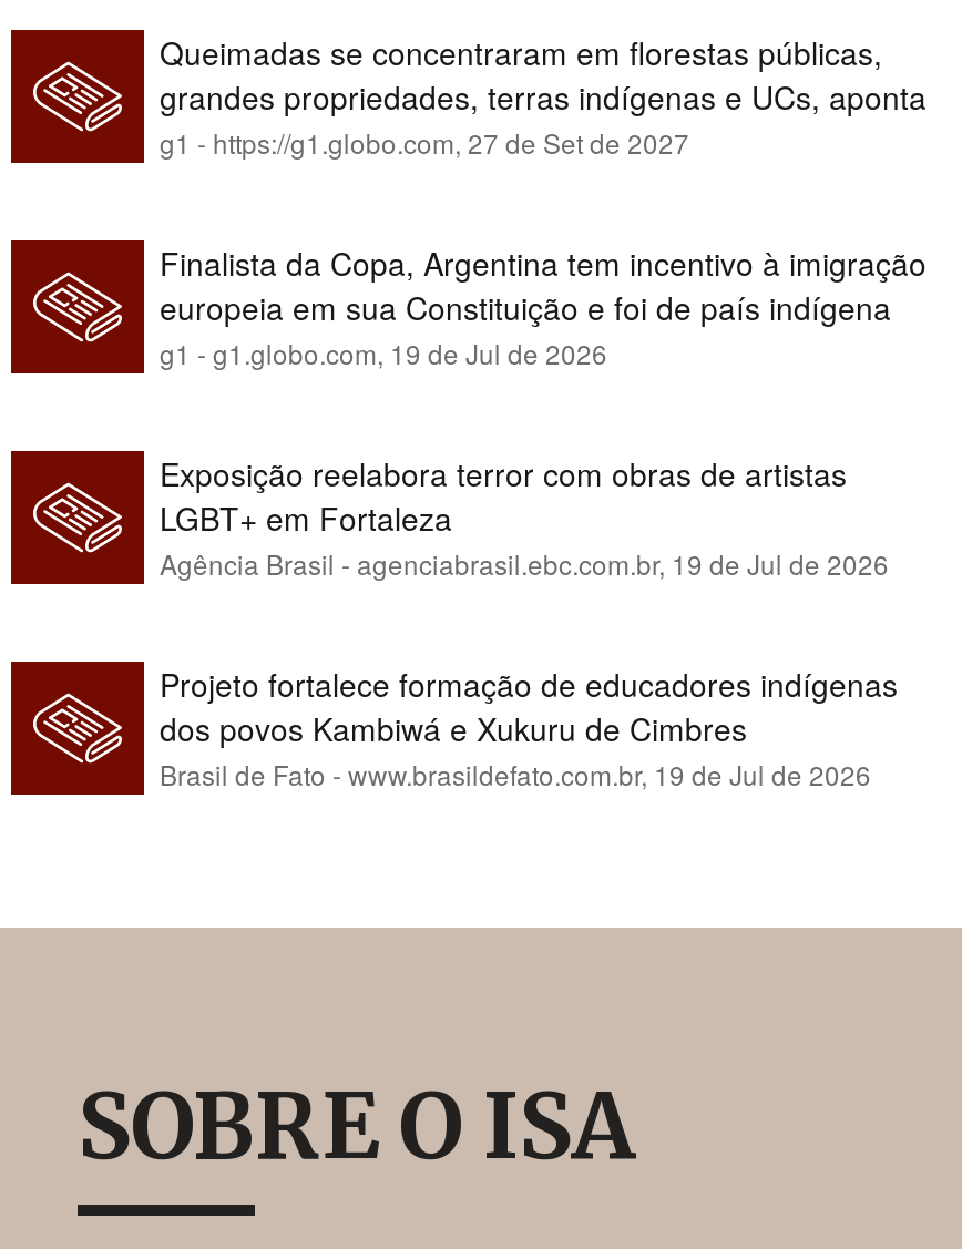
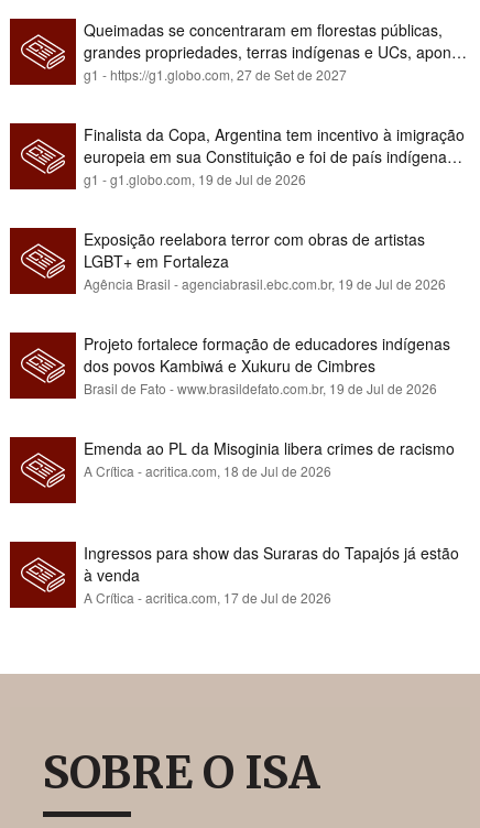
none -> [84,438,455,481] Emenda ao PL da Misoginia libera crimes de racismo | A Crítica - acritica.com, 18 de Jul de 2026
none -> [84,542,459,607] Ingressos para show das Suraras do Tapajós já estão | à venda | A Crítica - acritica.com, 17 de Jul de 2026

